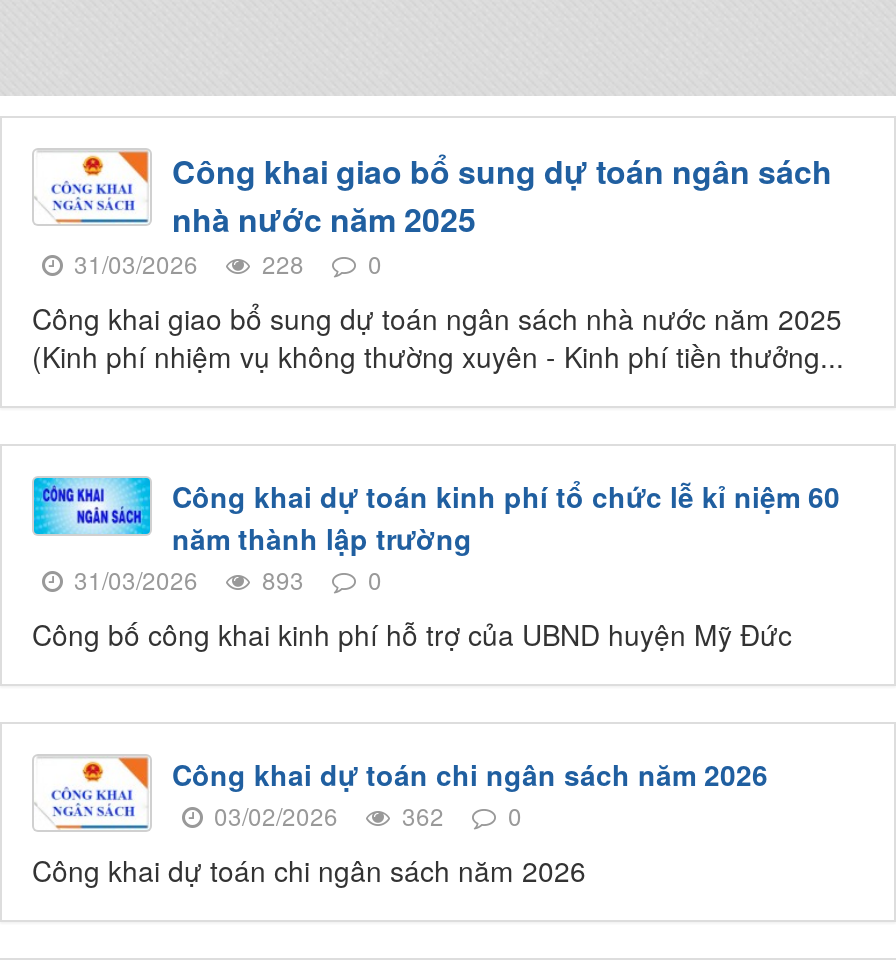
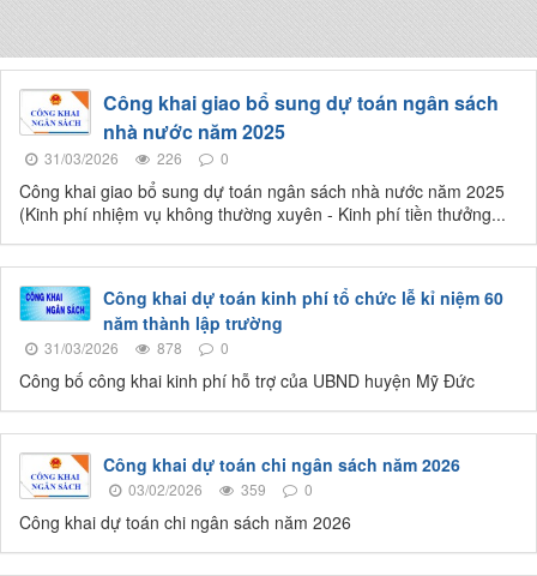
[68,246,382,280] 31/03/2026 228 0 -> [41,148,229,168] 31/03/2026 226 0
[68,562,382,596] 31/03/2026 893 0 -> [41,337,229,358] 31/03/2026 878 0
[208,798,522,832] 03/02/2026 362 0 -> [125,479,313,499] 03/02/2026 359 0

